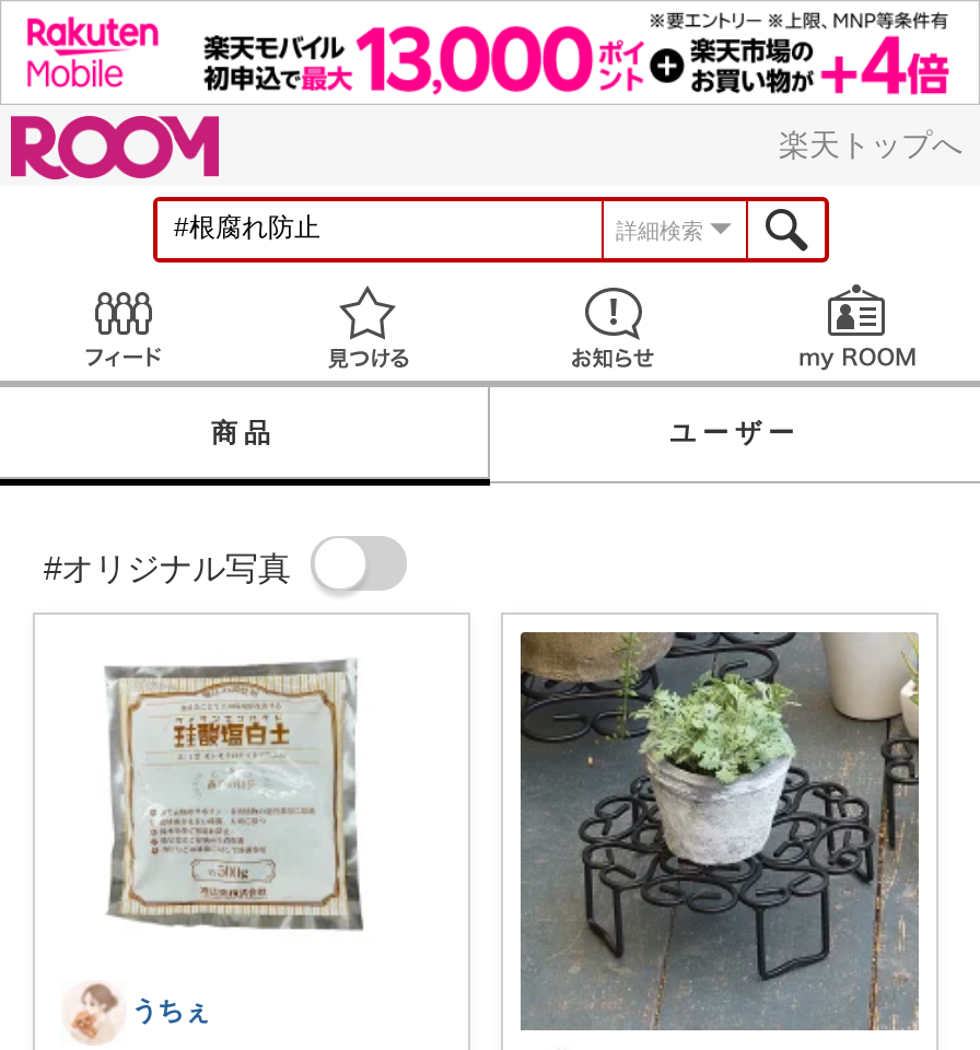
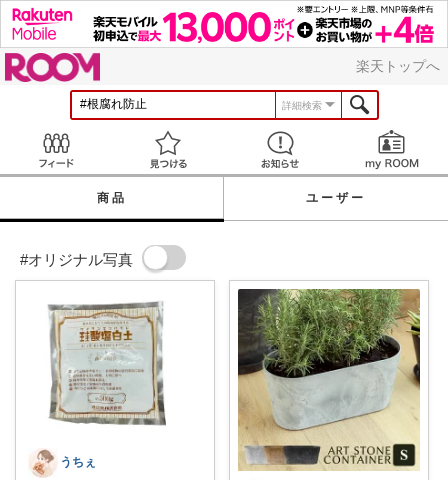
[518,630,921,1032] [image] -> [237,288,421,471] [image]

